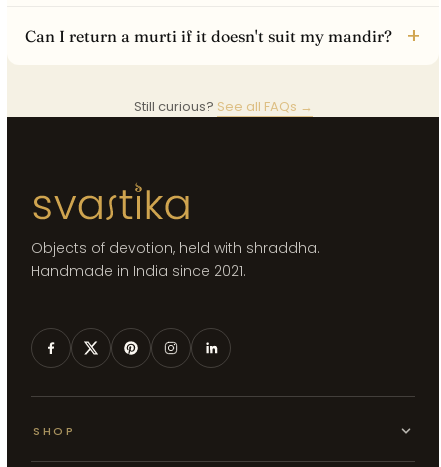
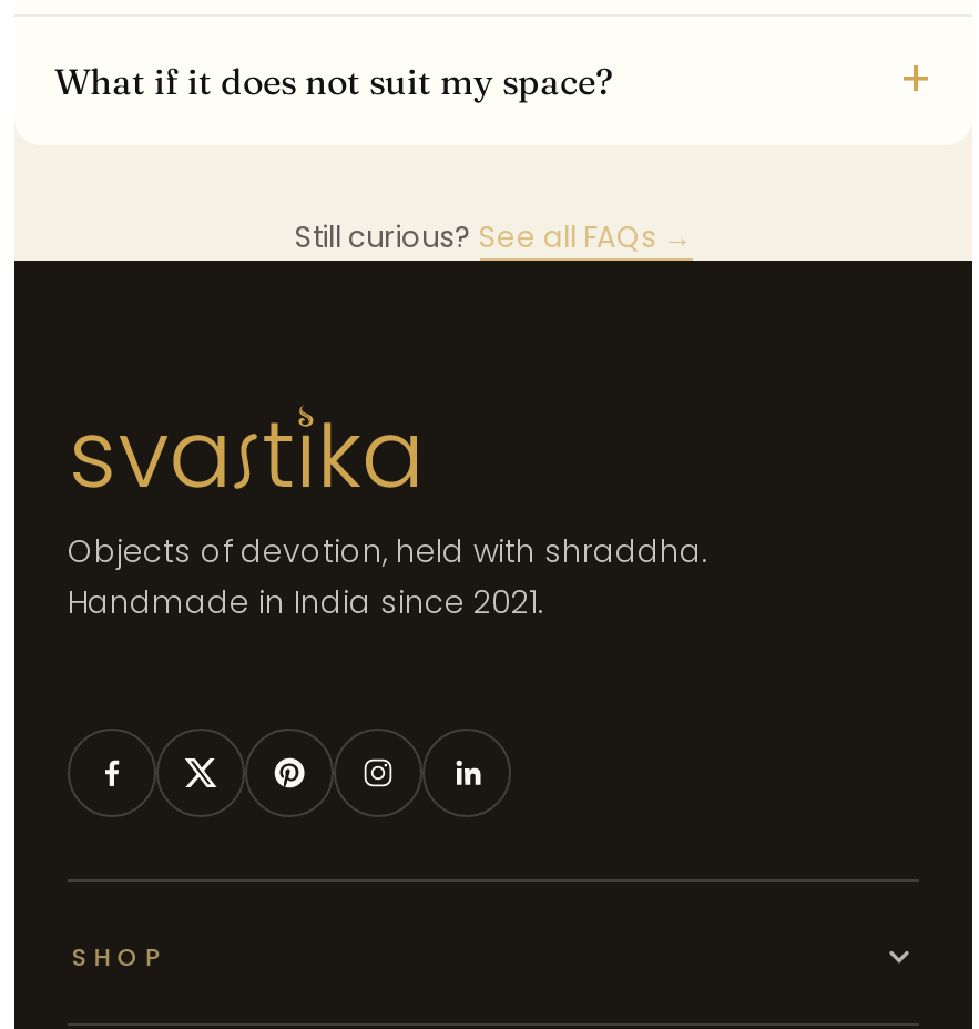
[25,26,392,46] Can I return a murti if it doesn't suit my mandir? -> [54,59,613,103] What if it does not suit my space?

